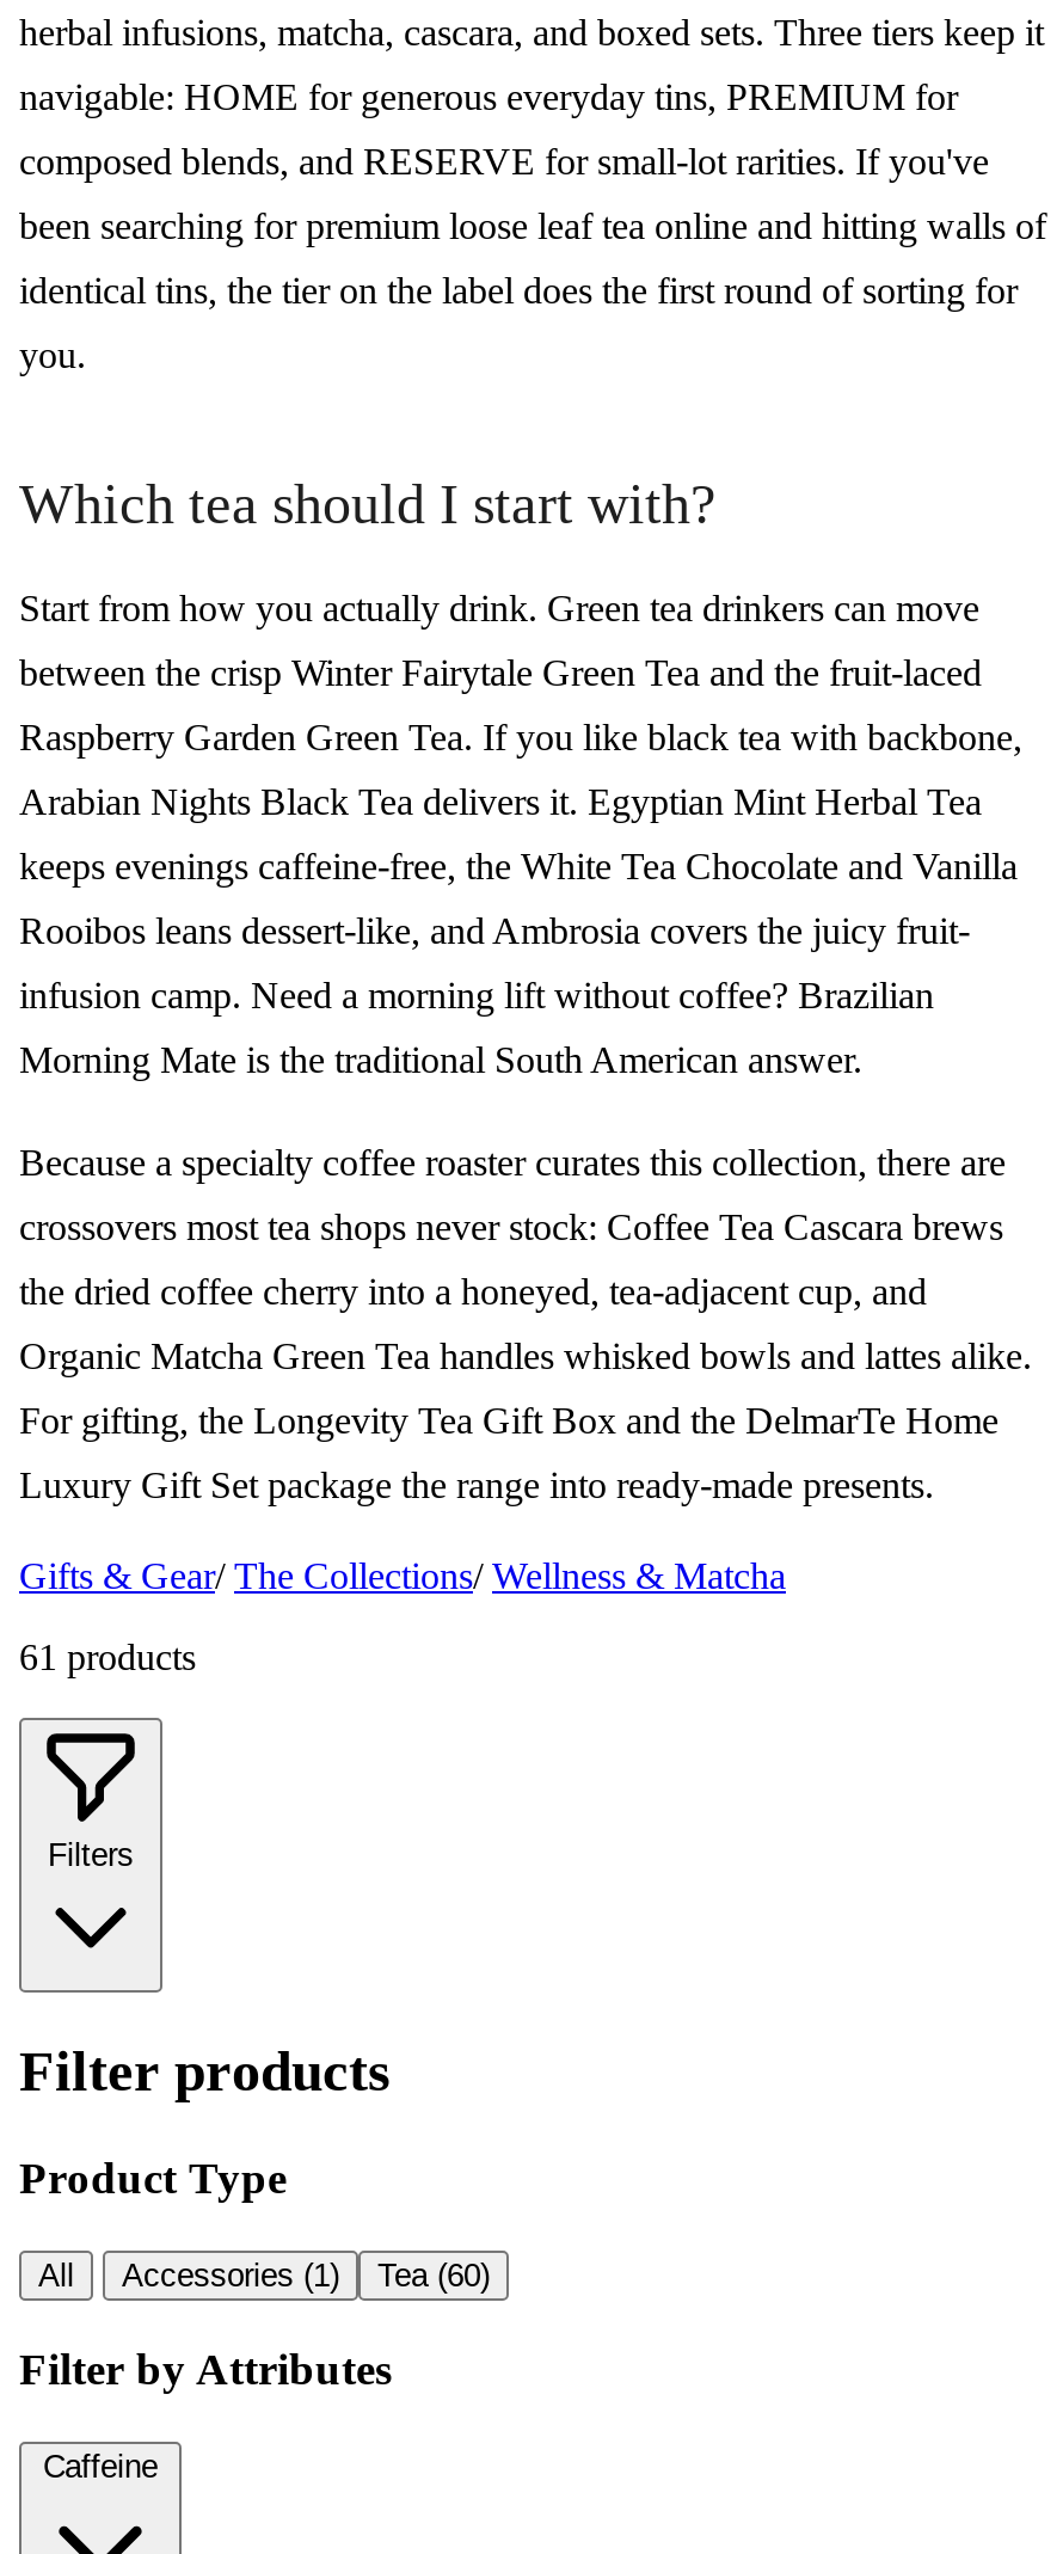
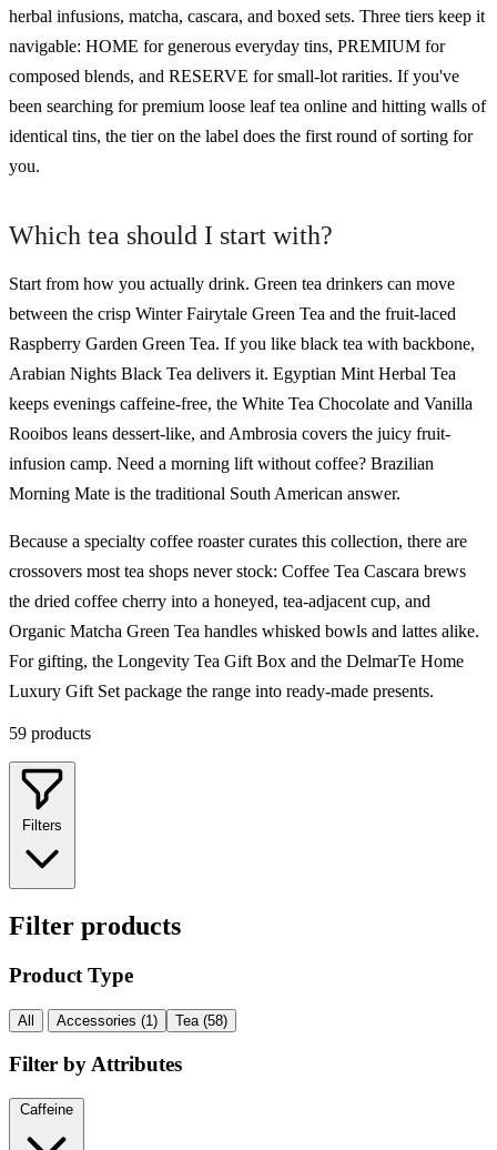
[19,1556,786,1678] Gifts & Gear/ The Collections/ Wellness & Matcha | 61 products -> [9,724,91,743] 59 products
[38,2257,490,2293] All Accessories (1) Tea (60) -> [18,1012,227,1029] All Accessories (1) Tea (58)

